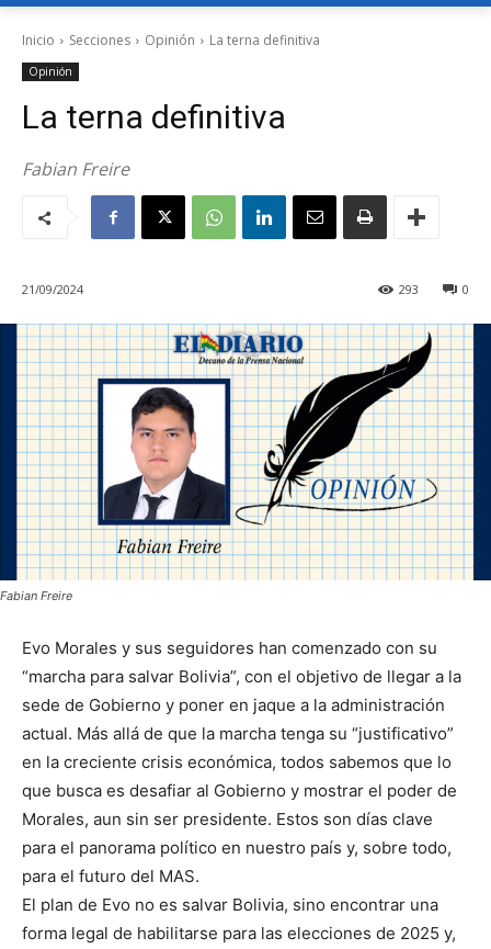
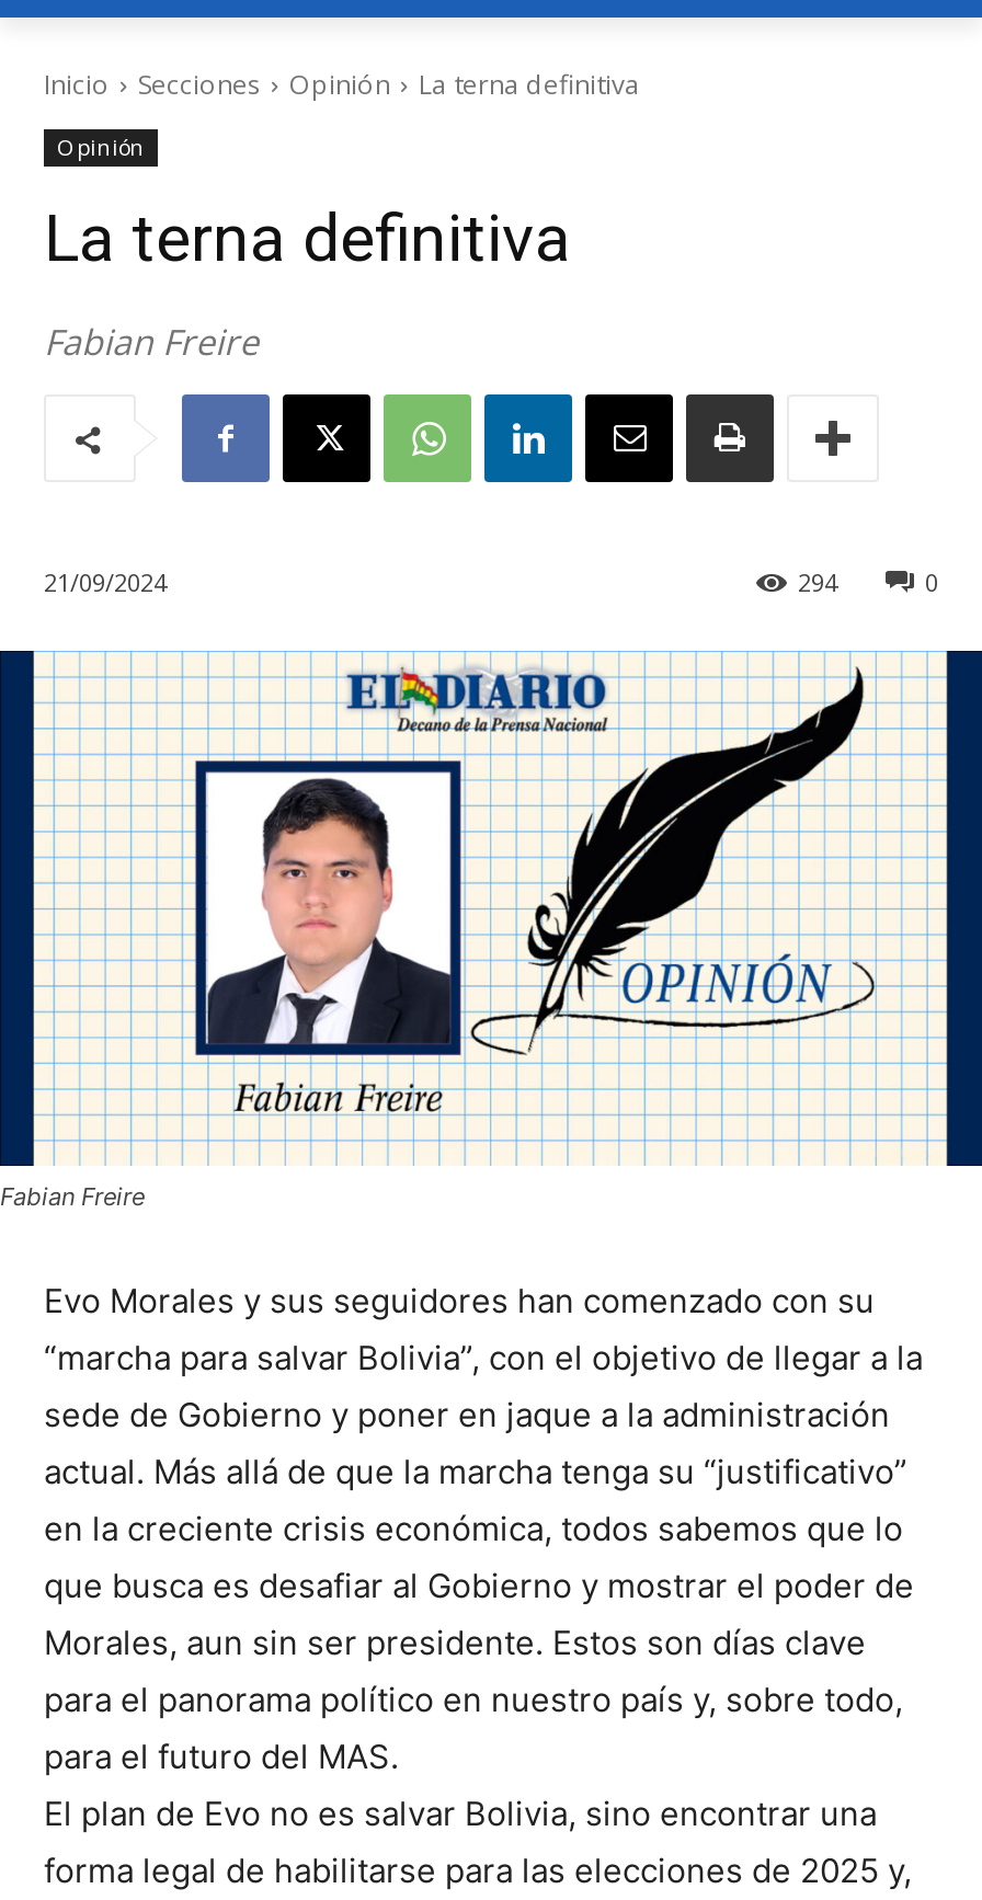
[399,281,419,297] 293 -> [798,566,837,598] 294

